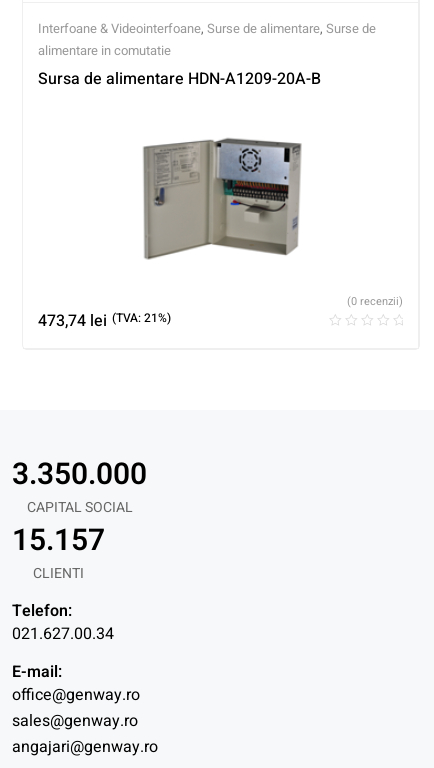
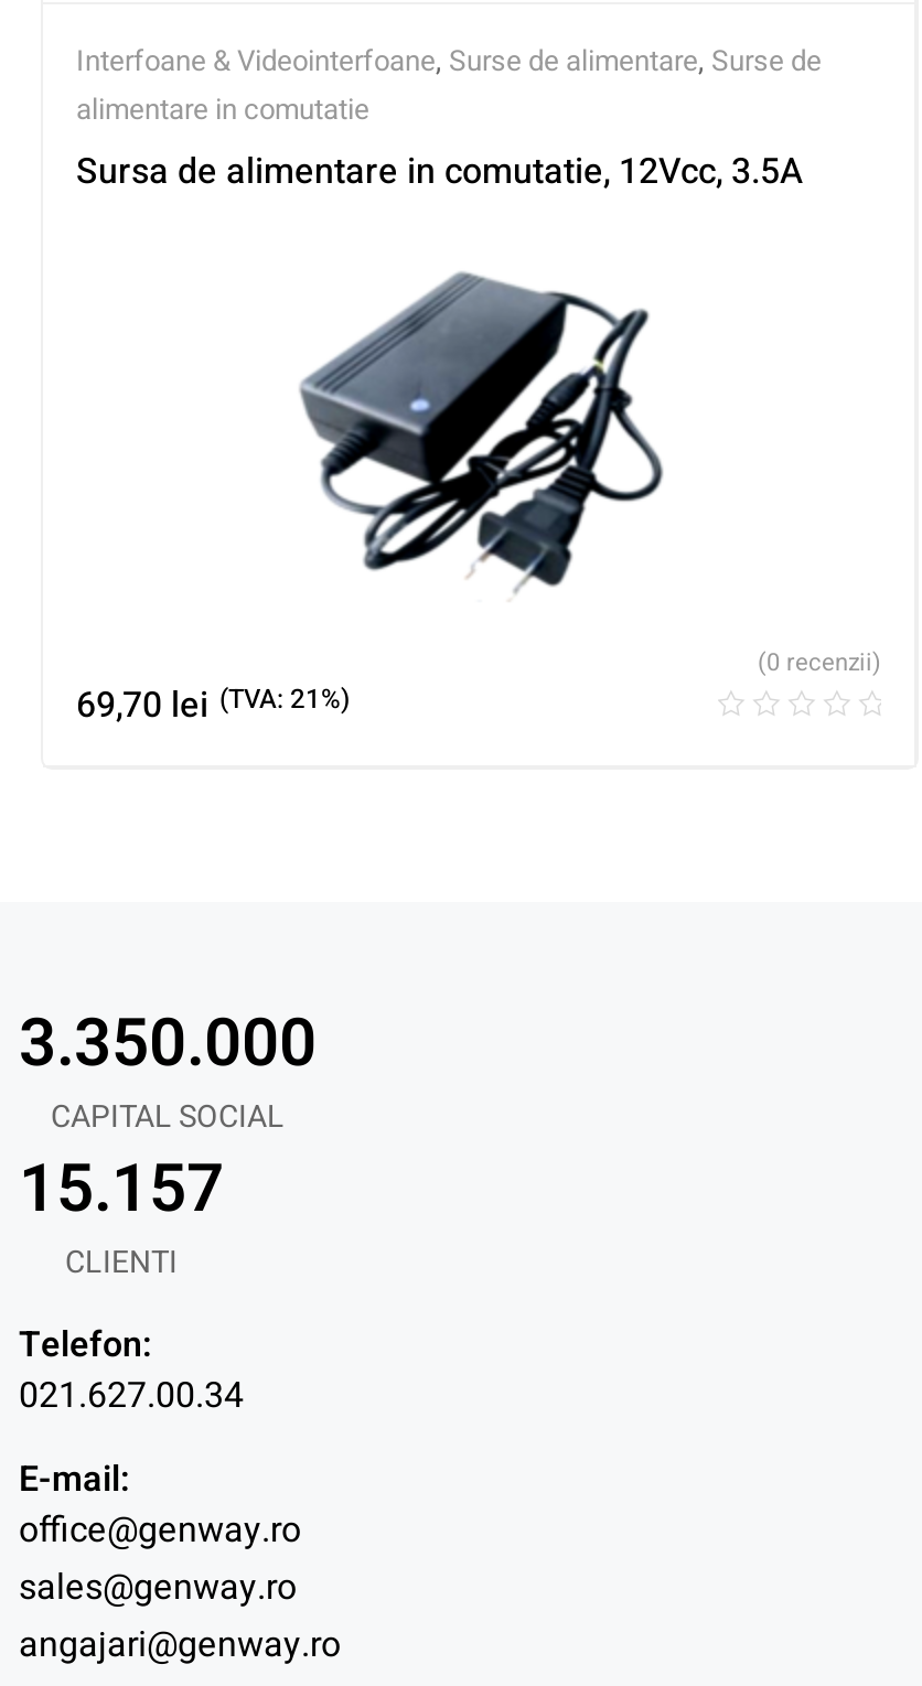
[38,67,321,91] Sursa de alimentare HDN-A1209-20A-B -> [76,146,804,199] Sursa de alimentare in comutatie, 12Vcc, 3.5A
[38,125,304,333] [image] | 473,74 lei (TVA: 21%) -> [76,271,665,732] [image] | 69,70 lei (TVA: 21%)

